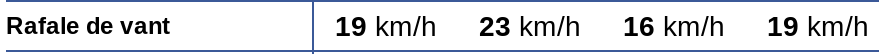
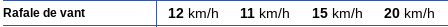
[335,10,437,42] 19 km/h -> [167,5,218,21] 12 km/h
[479,10,581,42] 23 km/h -> [240,5,290,21] 11 km/h
[623,10,725,42] 16 km/h -> [311,5,362,21] 15 km/h
[767,10,869,42] 19 km/h -> [383,5,434,21] 20 km/h

